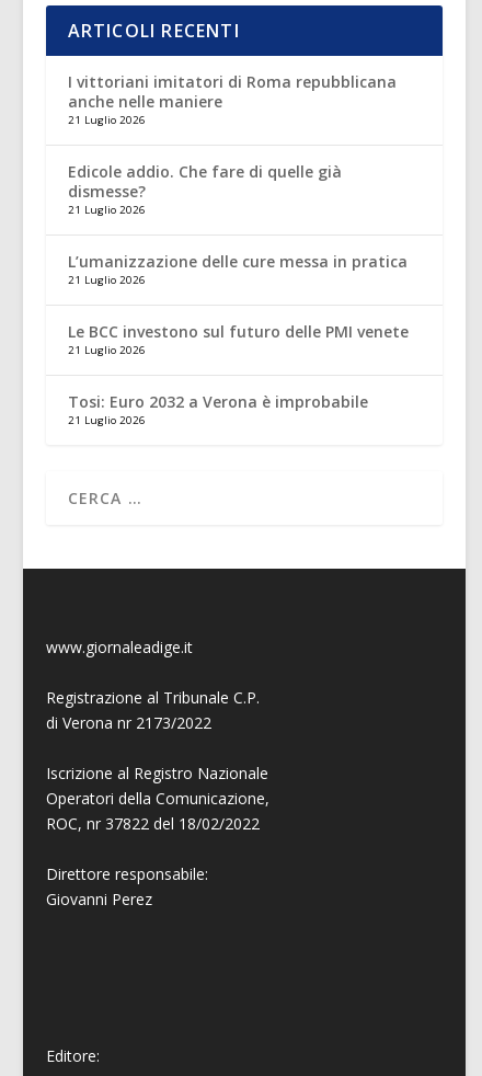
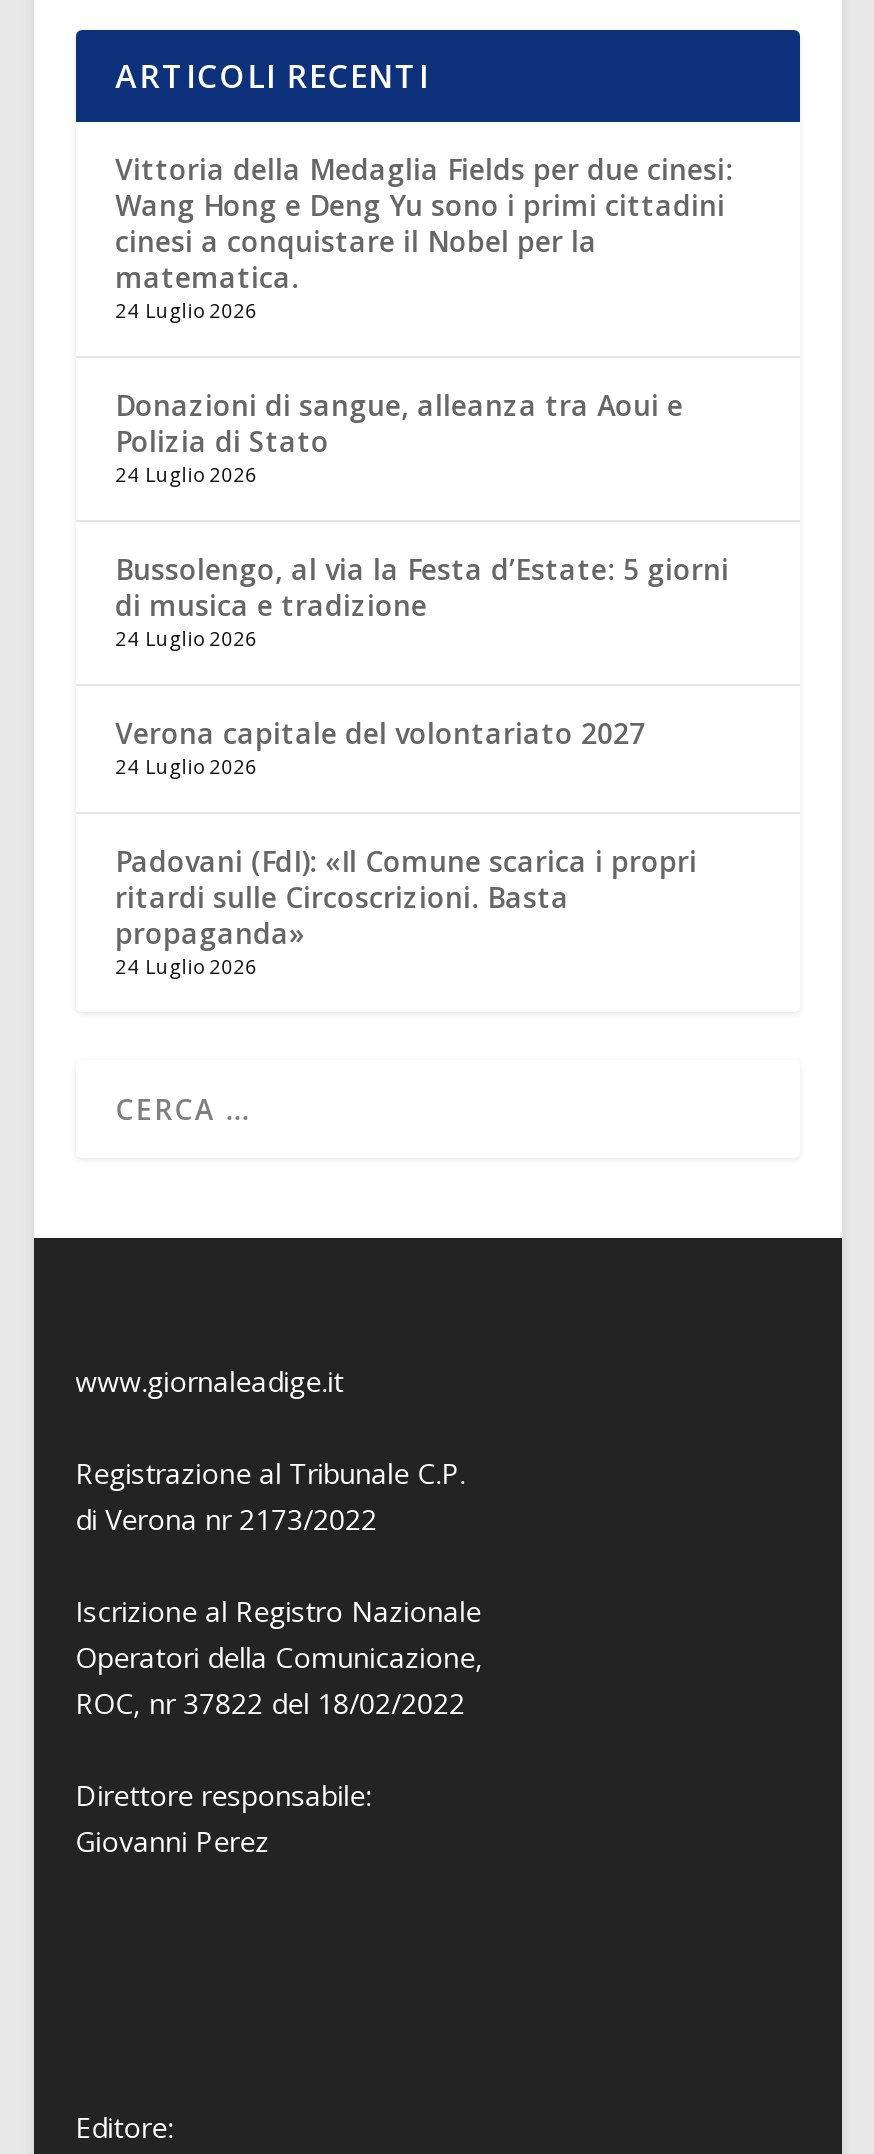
[67,72,396,127] I vittoriani imitatori di Roma repubblicana | anche nelle maniere | 21 Luglio 2026 -> [115,150,733,324] Vittoria della Medaglia Fields per due cinesi: | Wang Hong e Deng Yu sono i primi cittadini | cinesi a conquistare il Nobel per la | matematica. | 24 Luglio 2026
[67,161,341,217] Edicole addio. Che fare di quelle già | dismesse? | 21 Luglio 2026 -> [115,386,683,488] Donazioni di sangue, alleanza tra Aoui e | Polizia di Stato | 24 Luglio 2026
[67,251,407,287] L’umanizzazione delle cure messa in pratica | 21 Luglio 2026 -> [115,550,729,652] Bussolengo, al via la Festa d’Estate: 5 giorni | di musica e tradizione | 24 Luglio 2026
[67,321,408,358] Le BCC investono sul futuro delle PMI venete | 21 Luglio 2026 -> [115,714,653,780] Verona capitale del volontariato 2027 | 24 Luglio 2026
[67,392,368,428] Tosi: Euro 2032 a Verona è improbabile | 21 Luglio 2026 -> [115,842,697,980] Padovani (FdI): «Il Comune scarica i propri | ritardi sulle Circoscrizioni. Basta | propaganda» | 24 Luglio 2026

